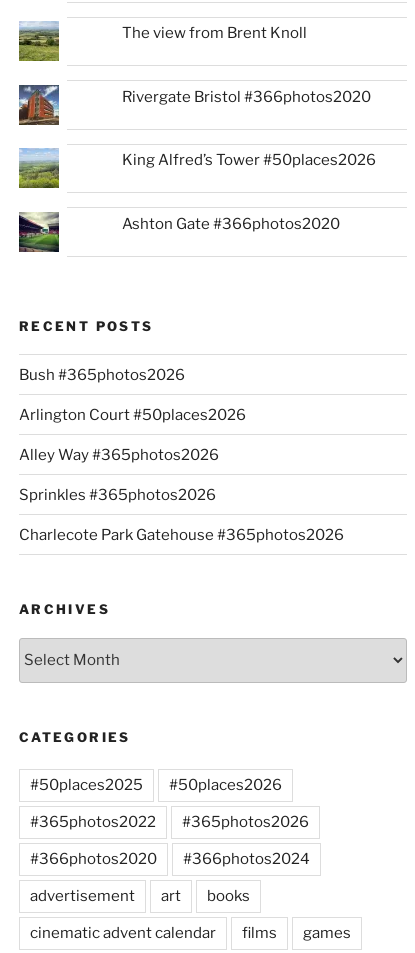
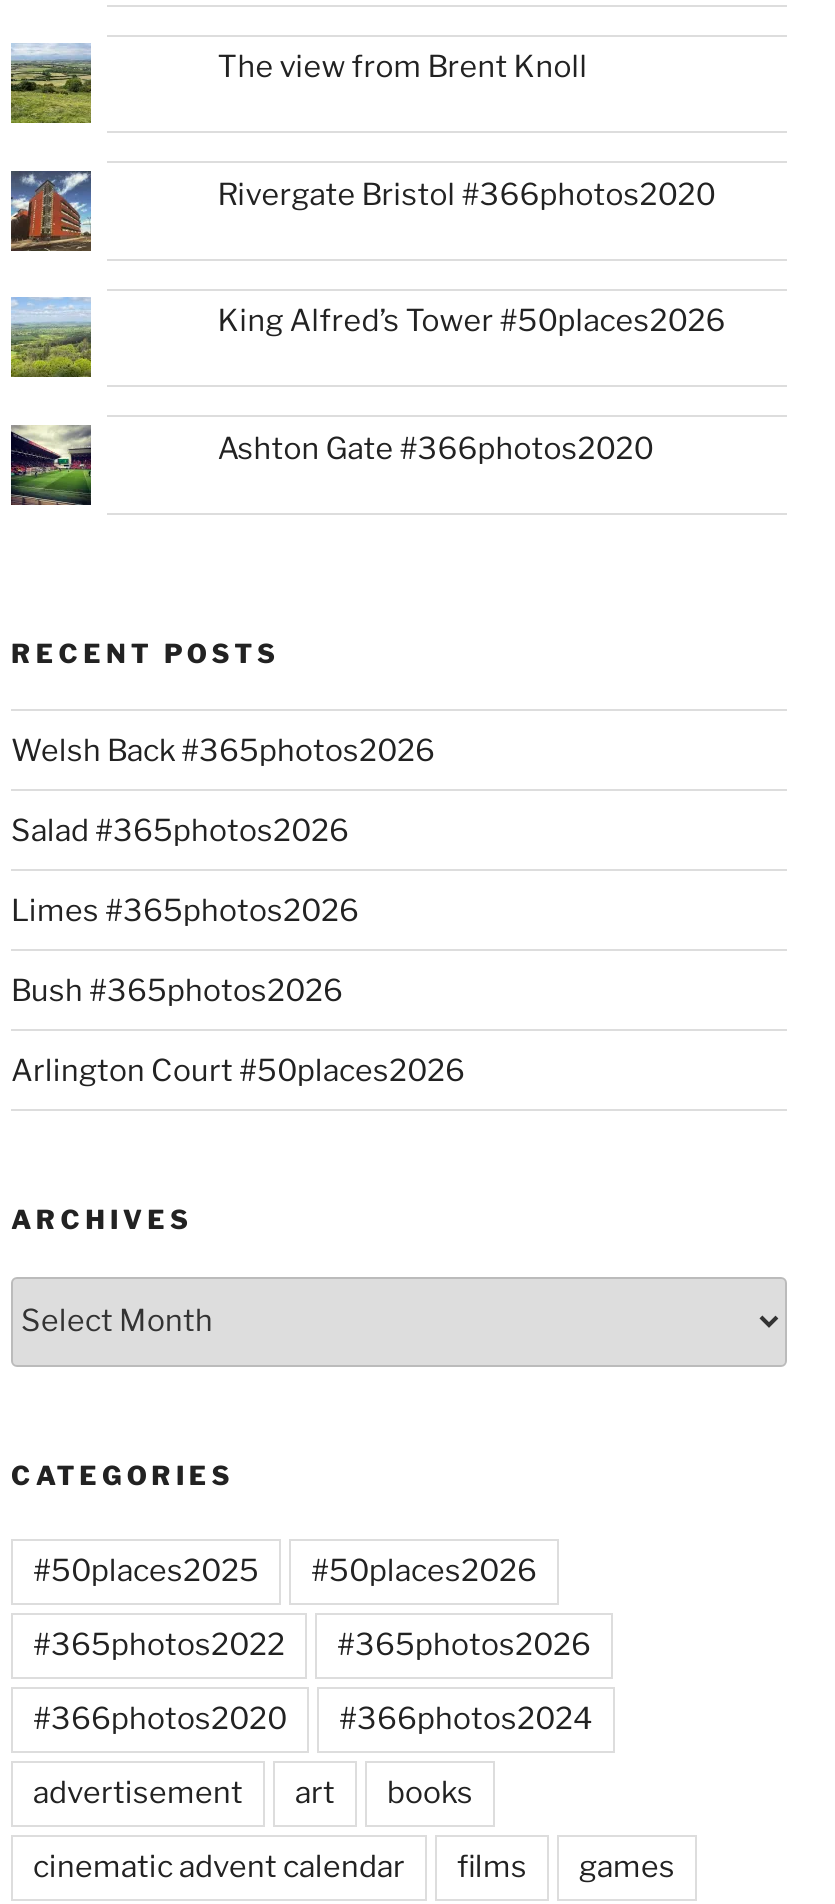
none -> [11,732,435,928] Welsh Back #365photos2026 | Salad #365photos2026 | Limes #365photos2026
moved [19,366,246,424] -> [11,972,465,1088]: Bush #365photos2026 | Arlington Court #50places2026
[19,446,344,544] Alley Way #365photos2026 | Sprinkles #365photos2026 | Charlecote Park Gatehouse #365photos2026 -> none

